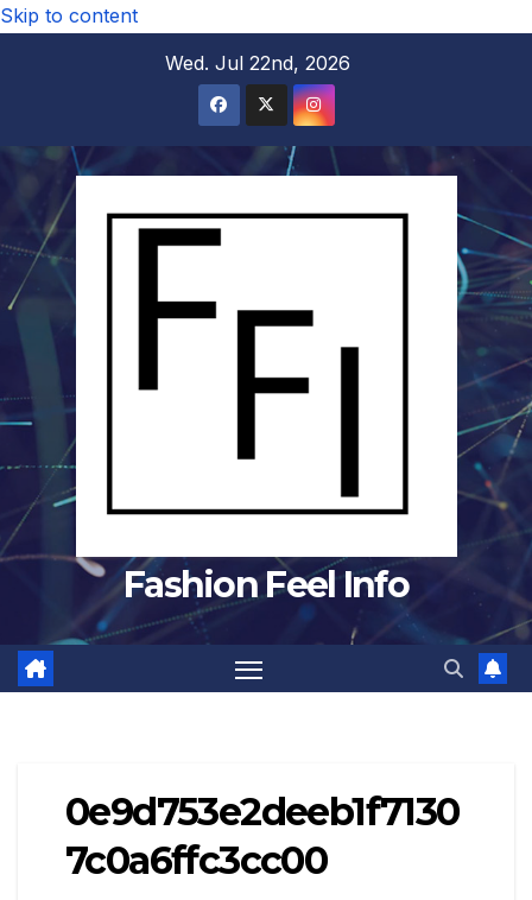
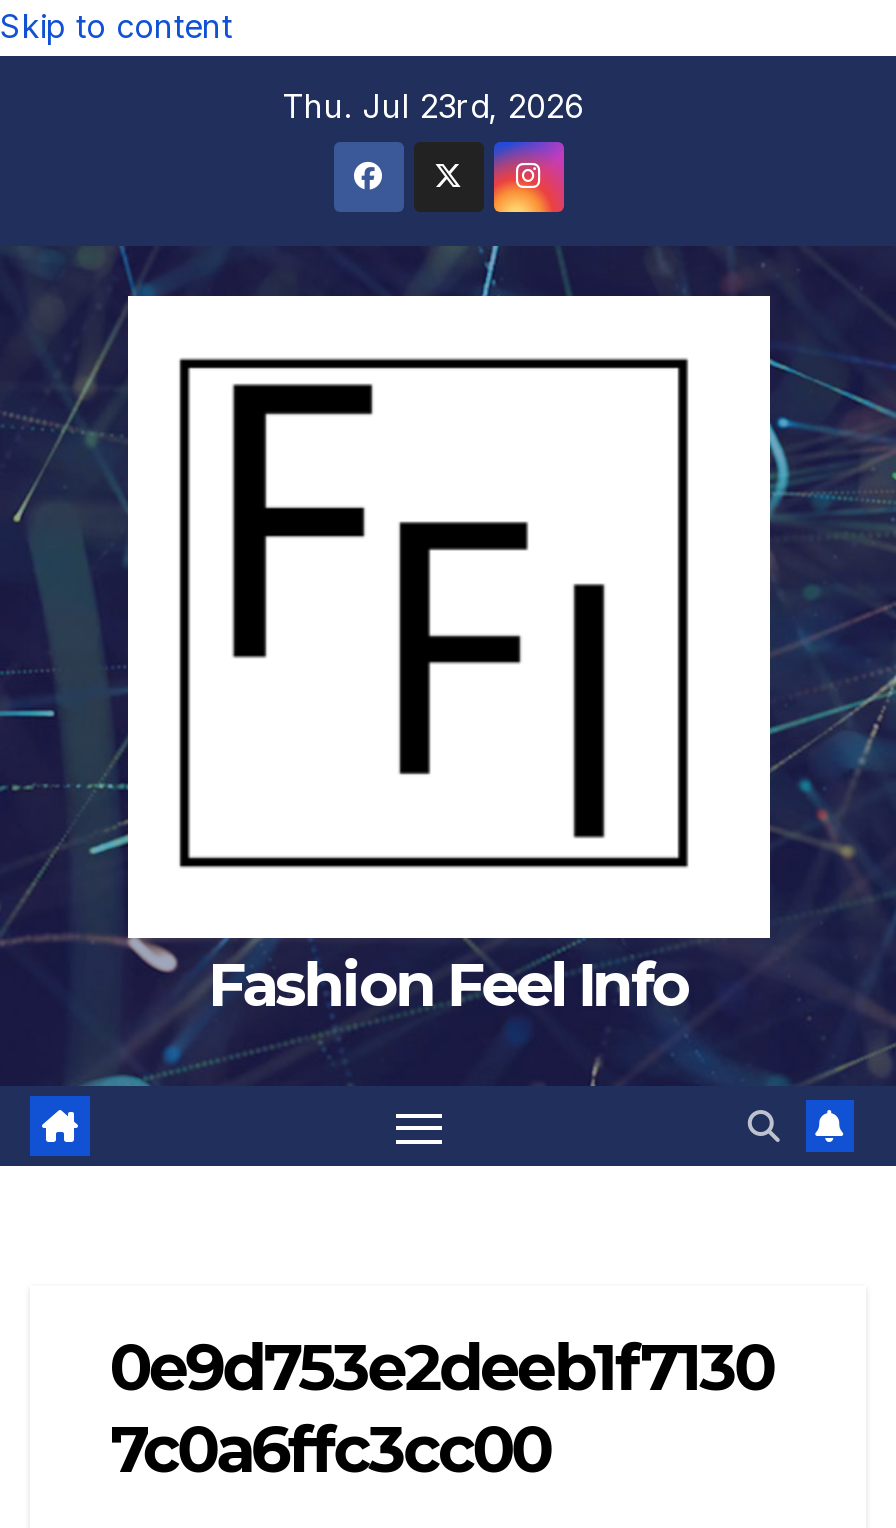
[164,51,350,75] Wed. Jul 22nd, 2026 -> [282,86,584,126] Thu. Jul 23rd, 2026

